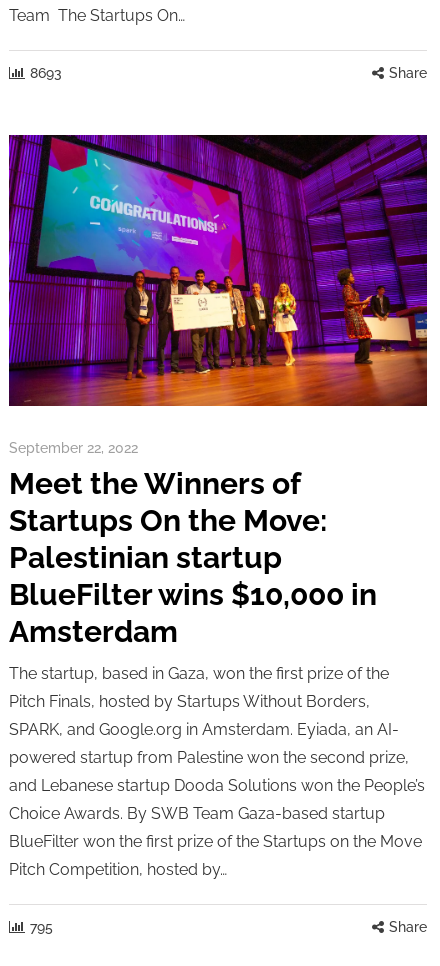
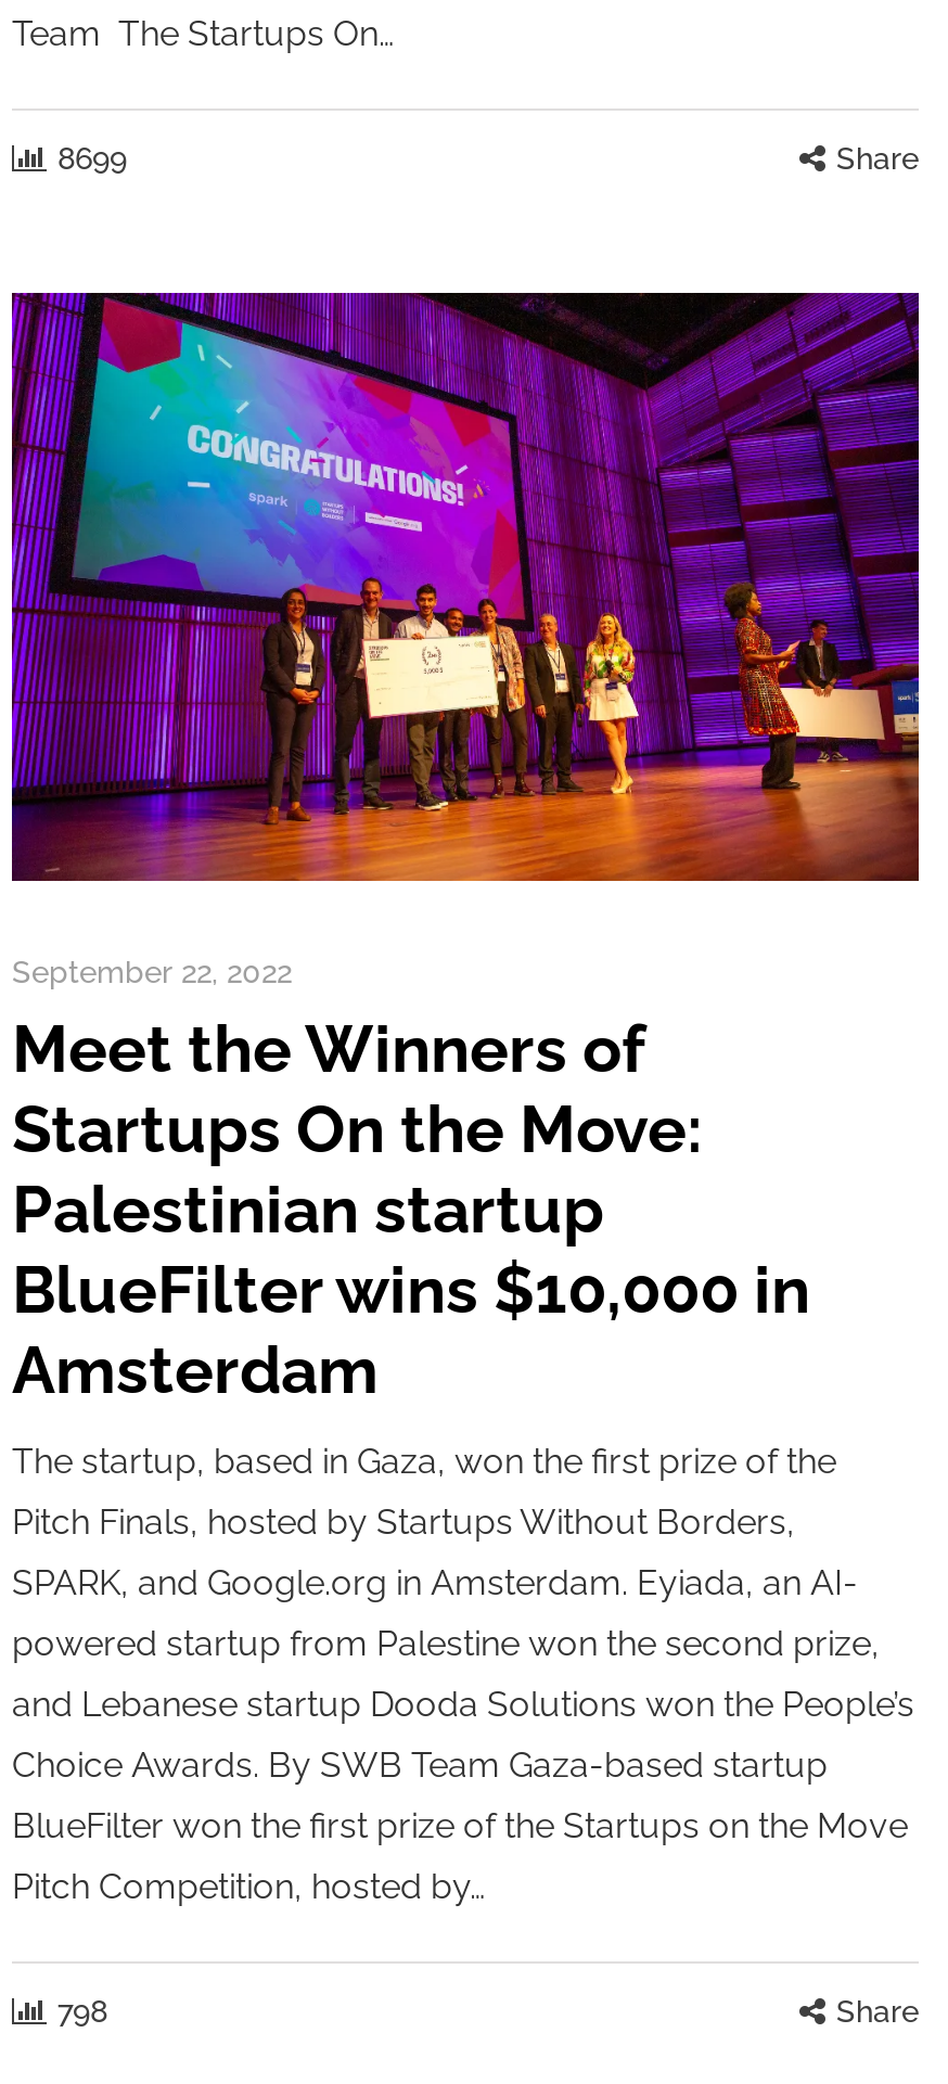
[30,65,62,81] 8693 -> [57,141,127,176] 8699
[30,919,53,935] 795 -> [57,1994,107,2029] 798

